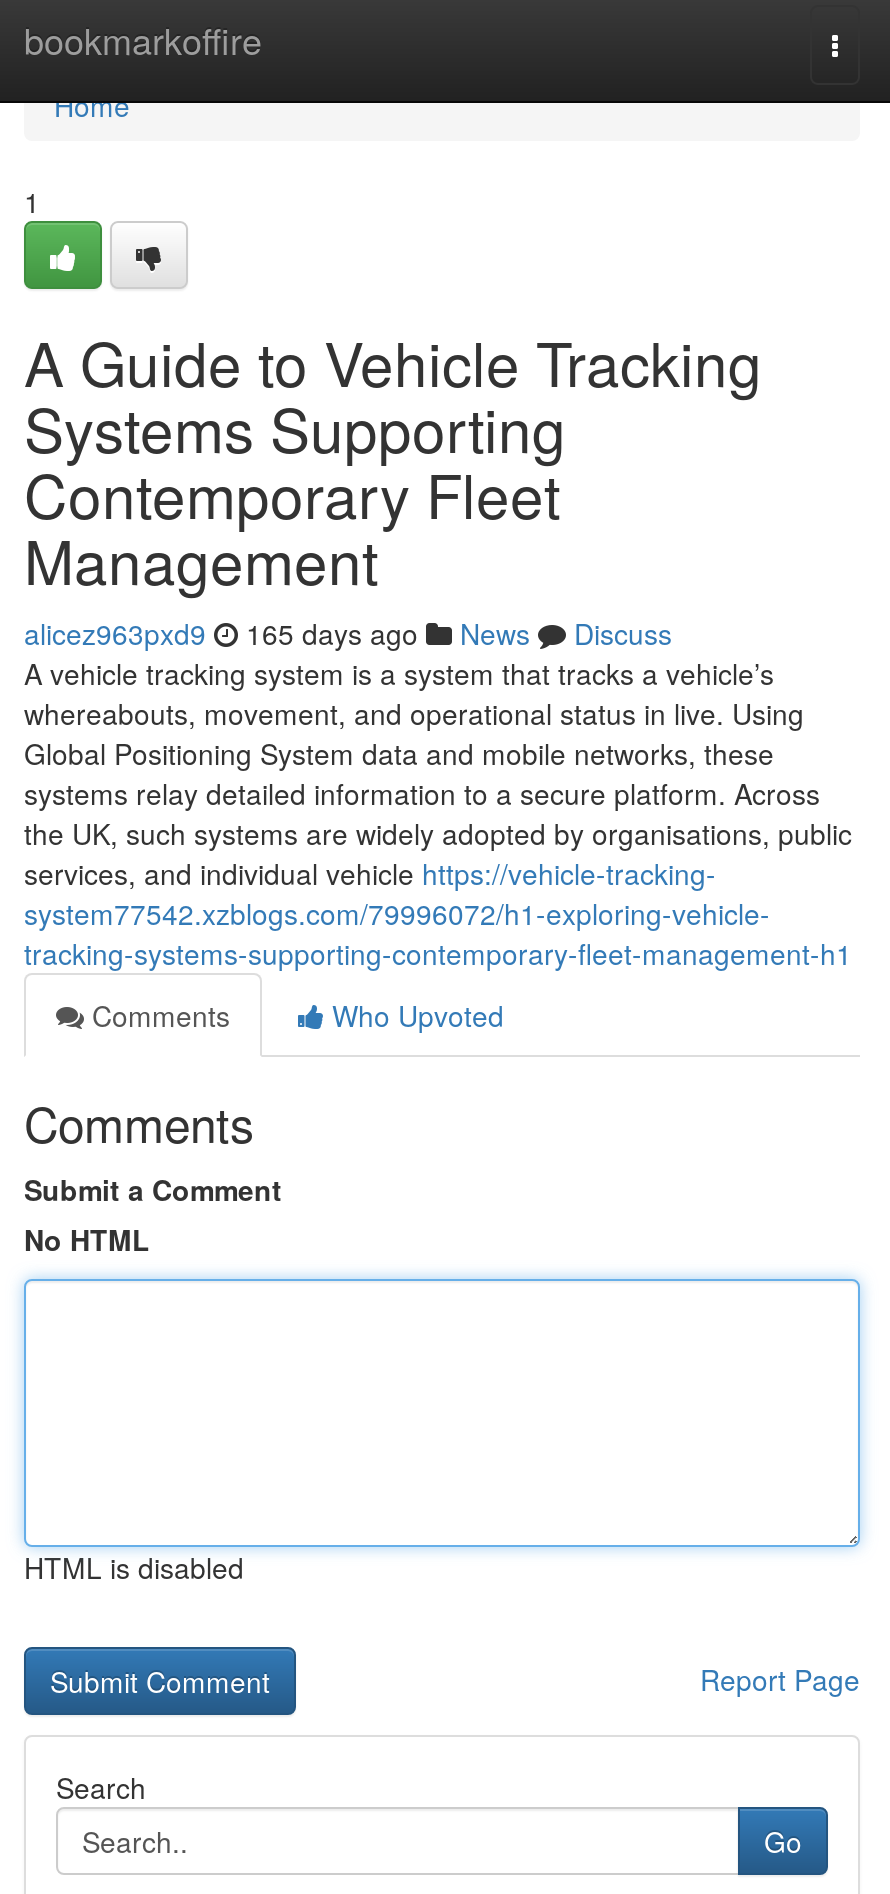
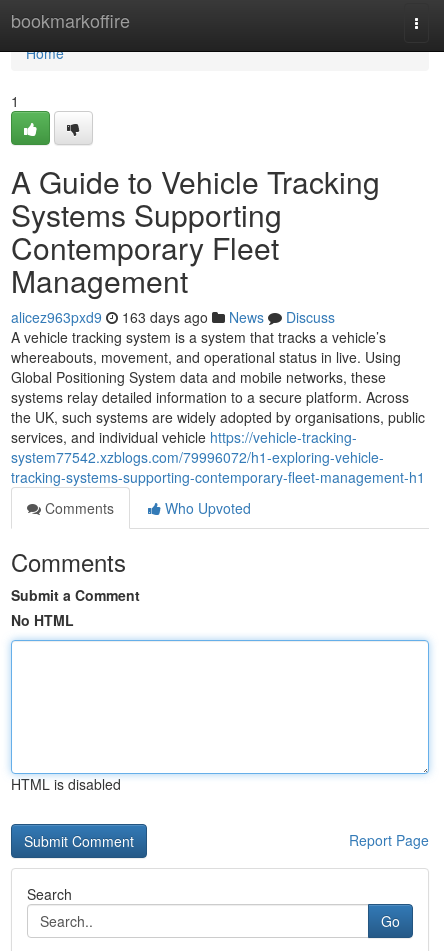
[24,613,672,653] alicez963pxd9 165 days ago News Discuss -> [11,307,335,327] alicez963pxd9 163 days ago News Discuss

